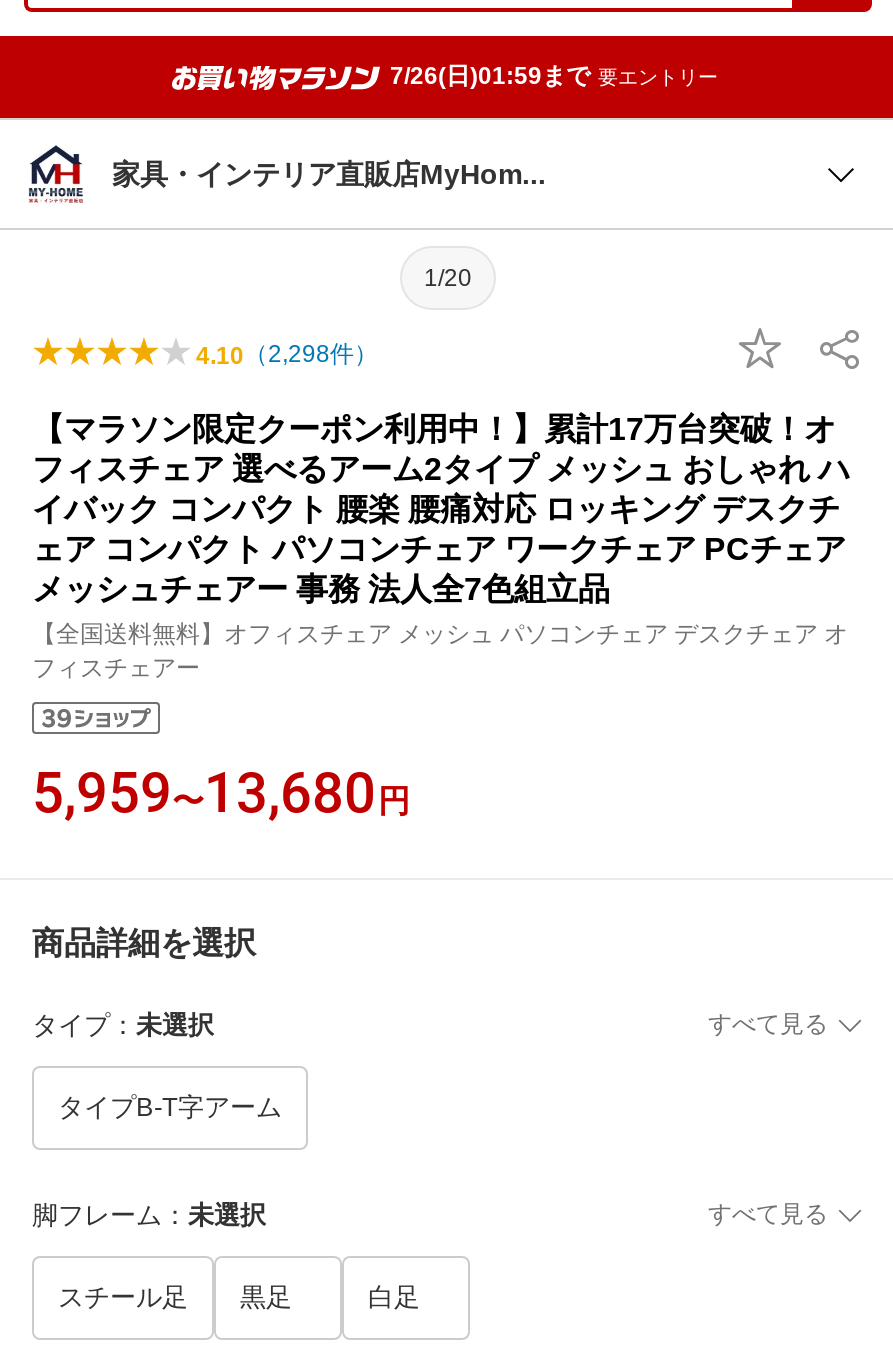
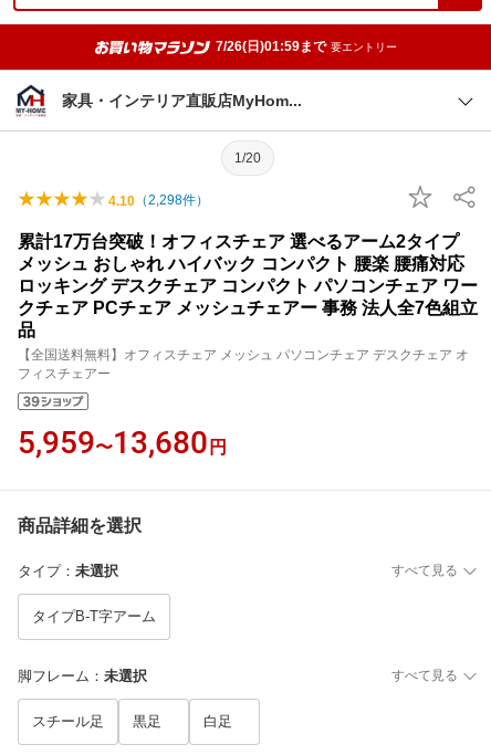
[32,412,850,606] 【マラソン限定クーポン利用中！】累計17万台突破！オ | フィスチェア 選べるアーム2タイプ メッシュ おしゃれ ハ | イバック コンパクト 腰楽 腰痛対応 ロッキング デスクチ | ェア コンパクト パソコンチェア ワークチェア PCチェア | メッシュチェアー 事務 法人全7色組立品 -> [18,232,478,339] 累計17万台突破！オフィスチェア 選べるアーム2タイプ | メッシュ おしゃれ ハイバック コンパクト 腰楽 腰痛対応 | ロッキング デスクチェア コンパクト パソコンチェア ワー | クチェア PCチェア メッシュチェアー 事務 法人全7色組立 | 品

